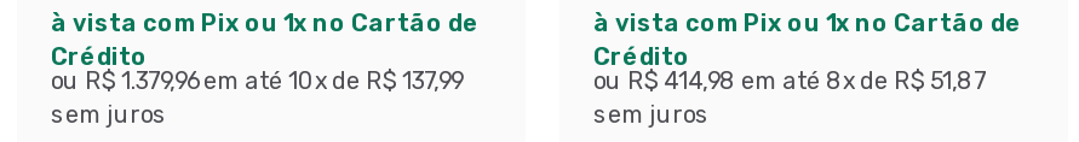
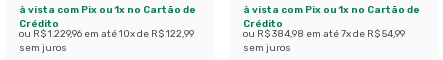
[51,67,463,94] ou R$ 1.379,96 em até 10 x de R$ 137,99 -> [19,28,194,39] ou R$ 1.229,96 em até 10 x de R$ 122,99
[593,67,986,94] ou R$ 414,98 em até 8 x de R$ 51,87 -> [243,28,405,39] ou R$ 384,98 em até 7 x de R$ 54,99

